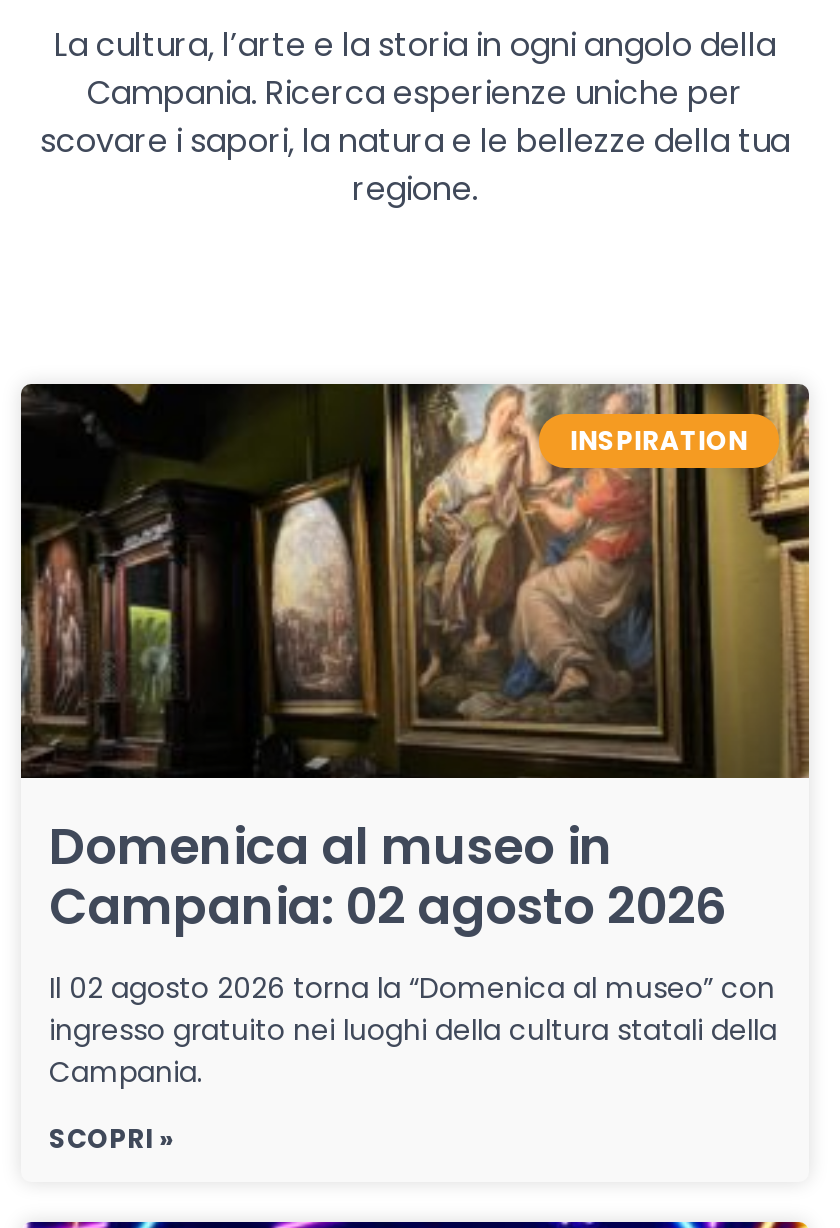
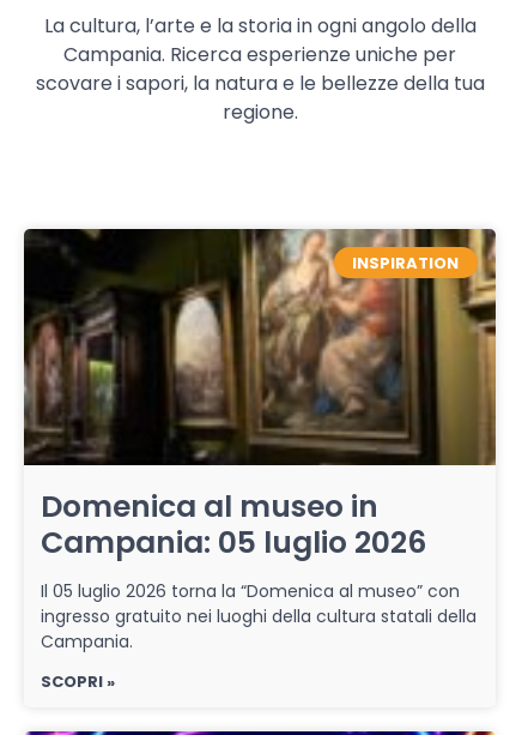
[49,872,727,942] Campania: 02 agosto 2026 -> [41,521,426,563] Campania: 05 luglio 2026
[49,968,775,1008] Il 02 agosto 2026 torna la “Domenica al museo” con -> [41,579,460,603] Il 05 luglio 2026 torna la “Domenica al museo” con

